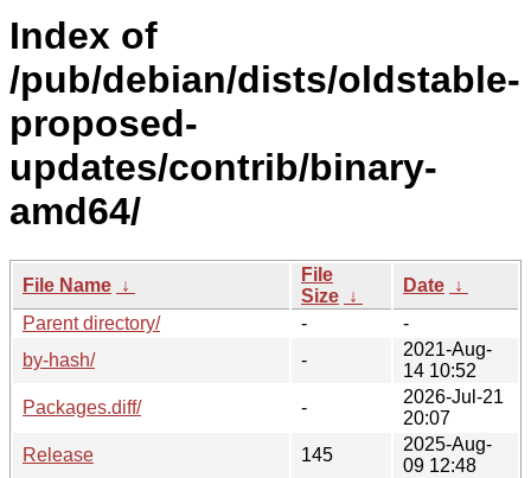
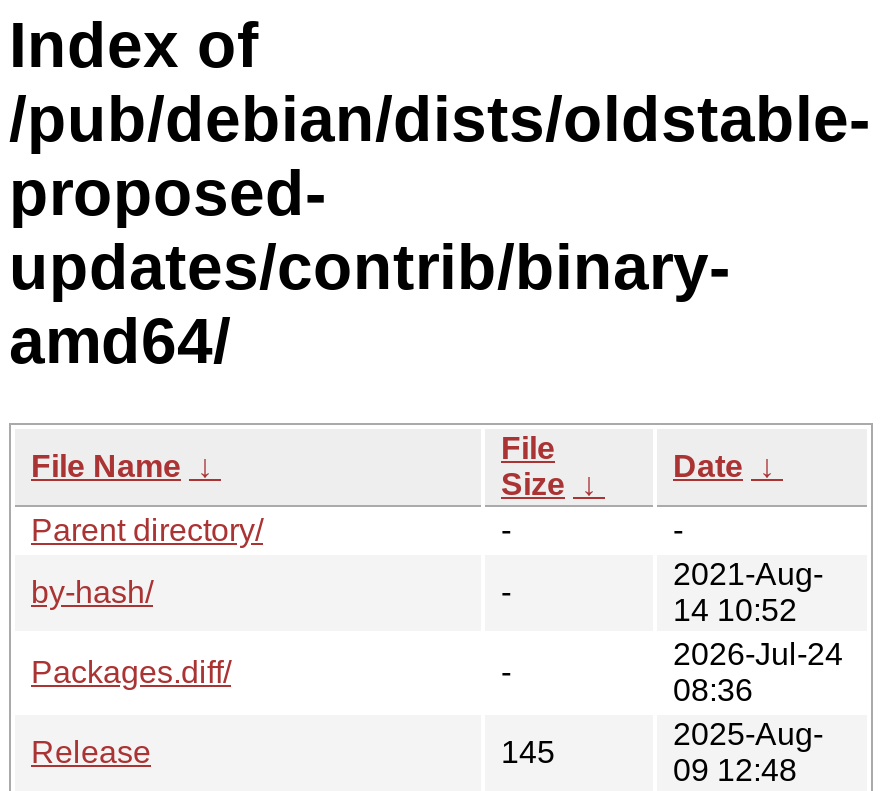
[403,387,504,428] 2026-Jul-21 | 20:07 -> [673,637,843,707] 2026-Jul-24 | 08:36

